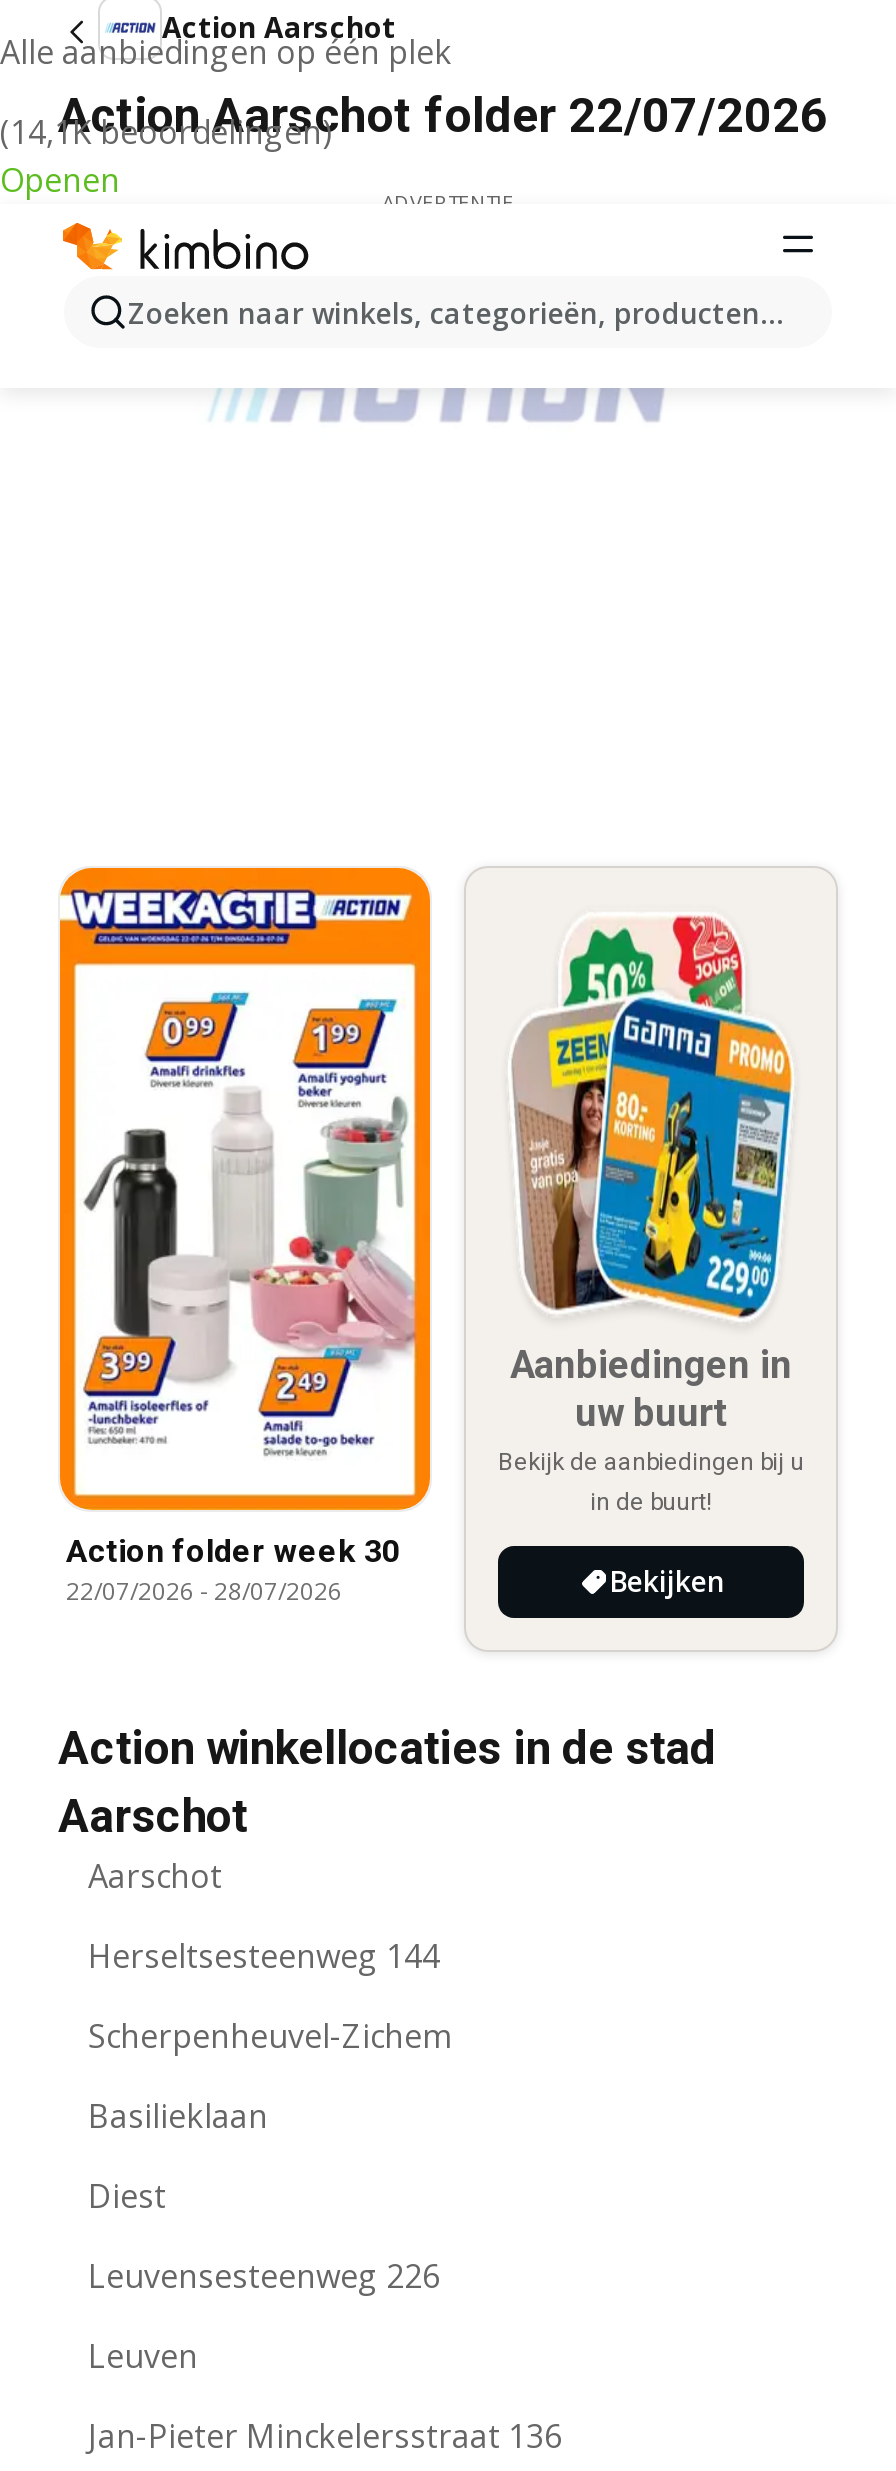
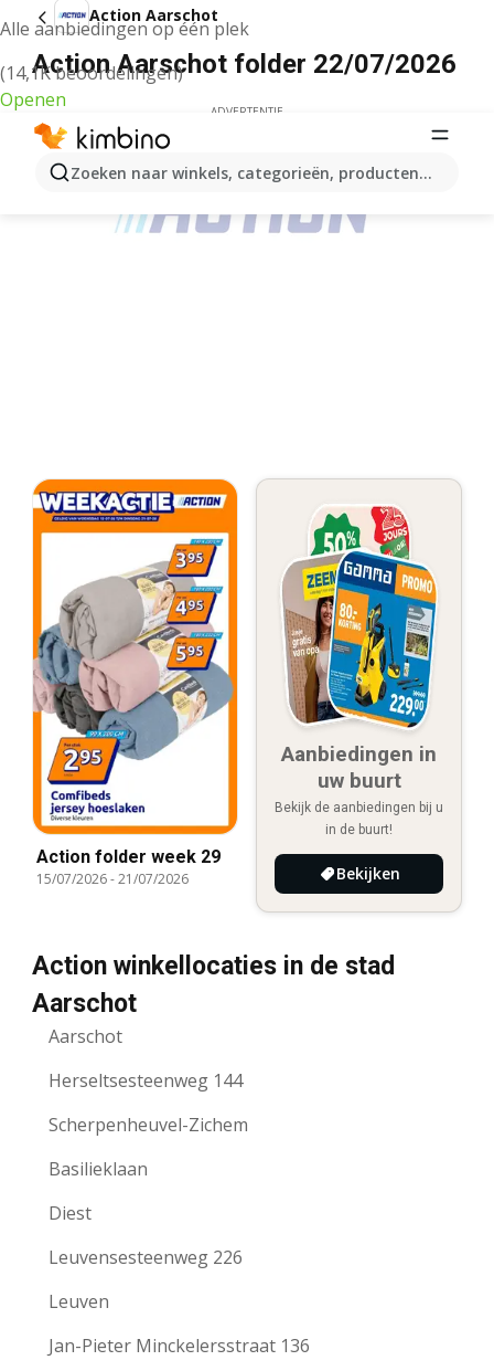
[58,976,424,1569] [image] | Action folder week 30 -> [33,538,235,867] [image] | Action folder week 29
[66,1573,342,1607] 22/07/2026 - 28/07/2026 -> [36,869,189,888] 15/07/2026 - 21/07/2026

